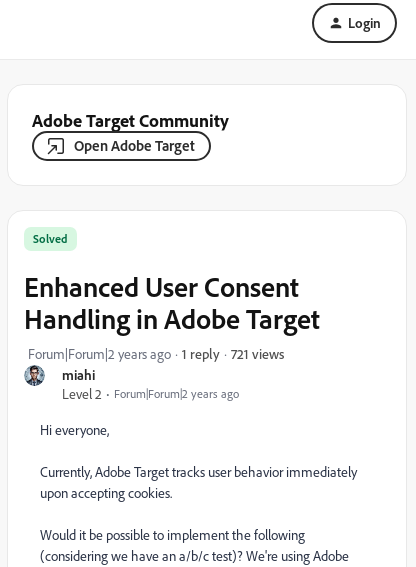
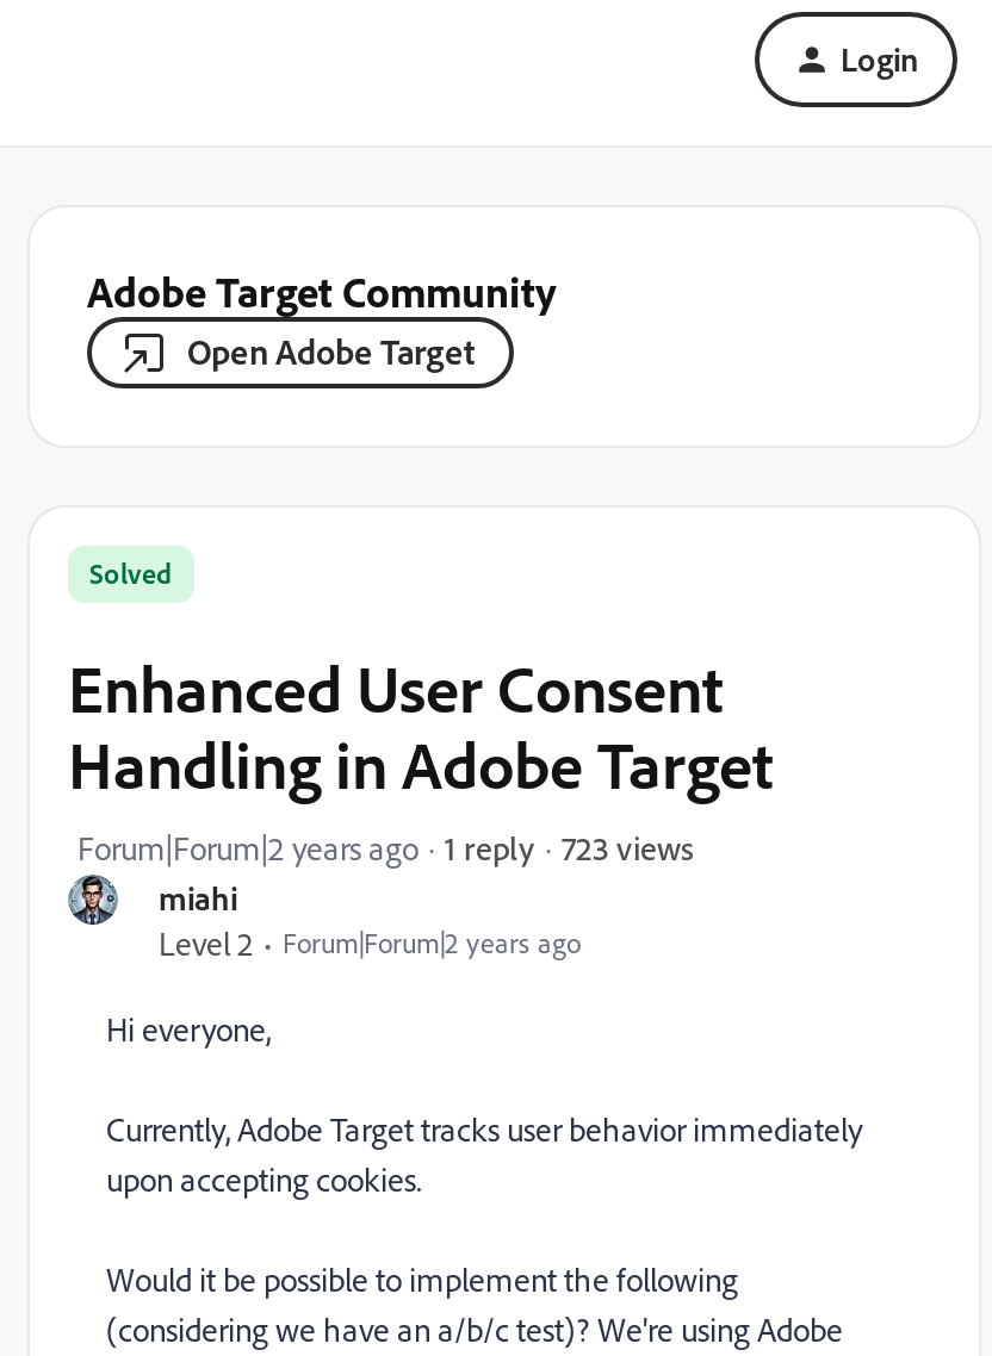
[231,344,284,361] 721 views -> [562,826,693,866] 723 views

